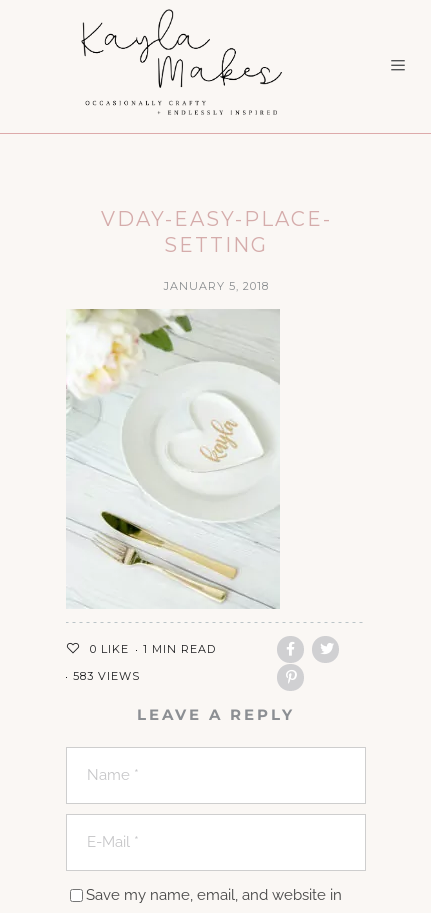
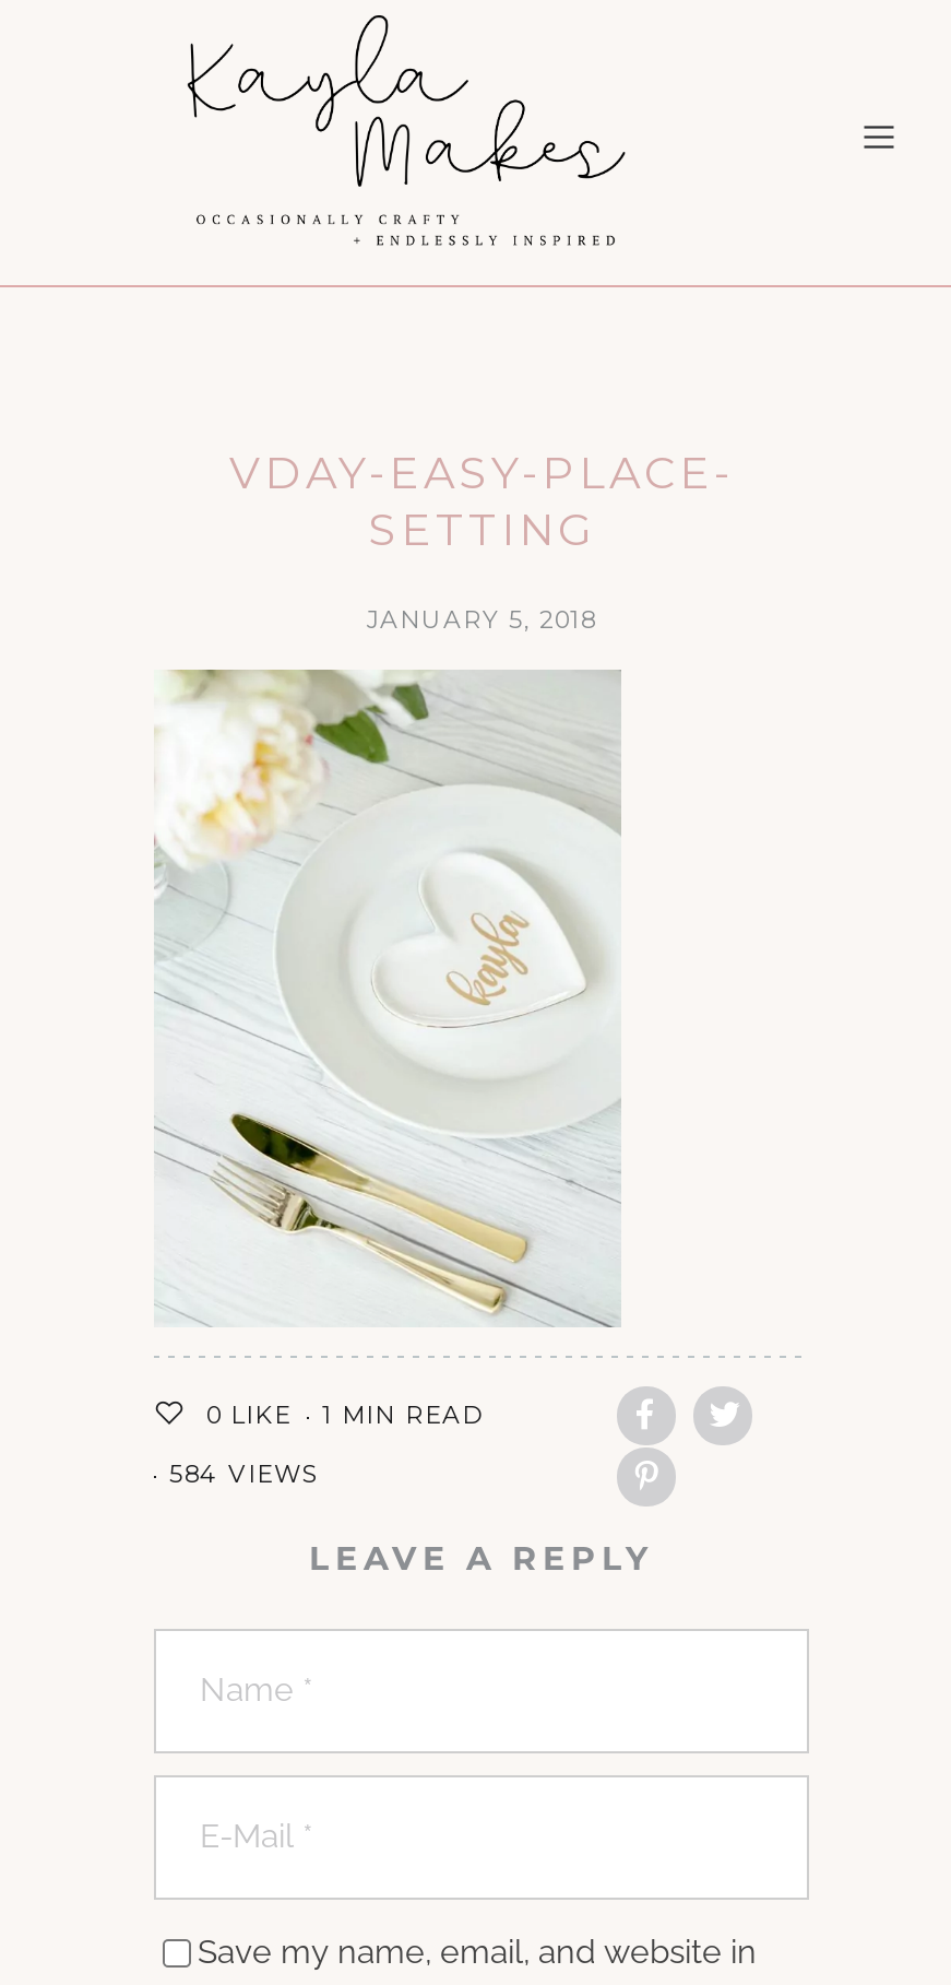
[73,669,140,683] 583 VIEWS -> [169,1459,320,1489] 584 VIEWS

